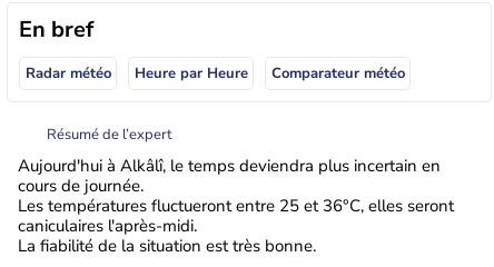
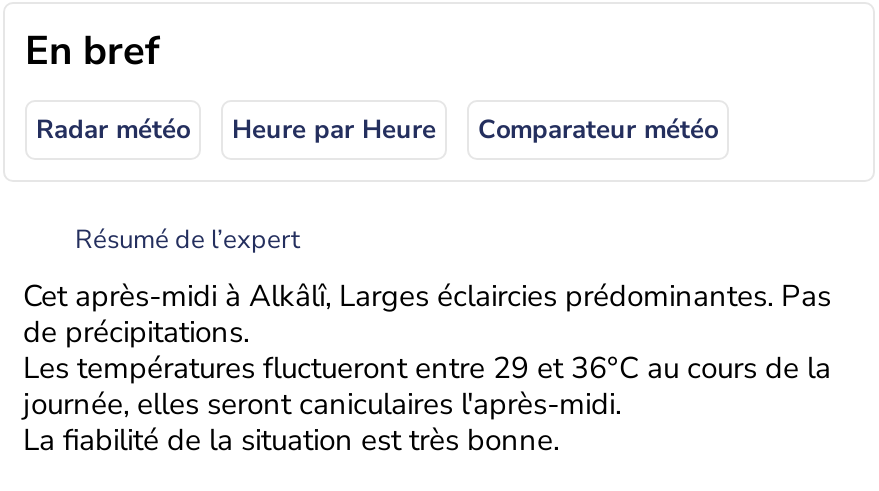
[18,154,454,237] Aujourd'hui à Alkâlî, le temps deviendra plus incertain en | cours de journée. | Les températures fluctueront entre 25 et 36°C, elles seront | caniculaires l'après-midi. -> [23,276,831,424] Cet après-midi à Alkâlî, Larges éclaircies prédominantes. Pas | de précipitations. | Les températures fluctueront entre 29 et 36°C au cours de la | journée, elles seront caniculaires l'après-midi.

